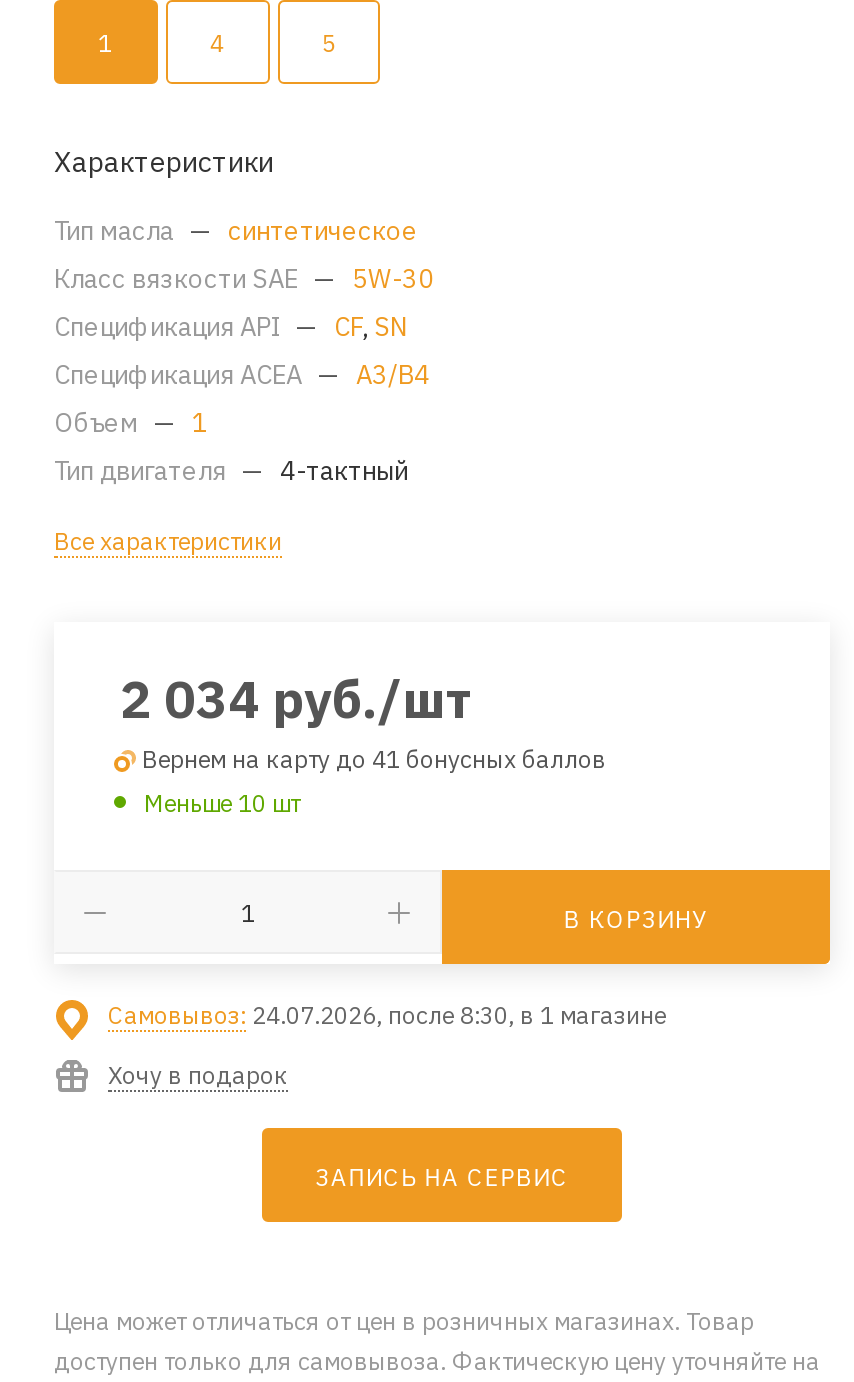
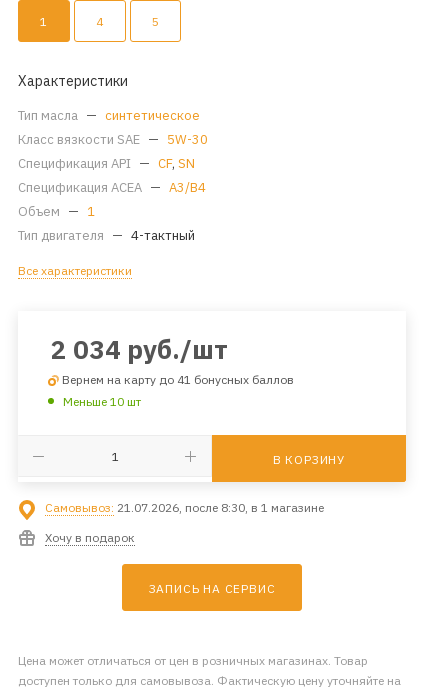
[108,1000,666,1030] Самовывоз: 24.07.2026, после 8:30, в 1 магазине -> [45,500,324,515] Самовывоз: 21.07.2026, после 8:30, в 1 магазине

